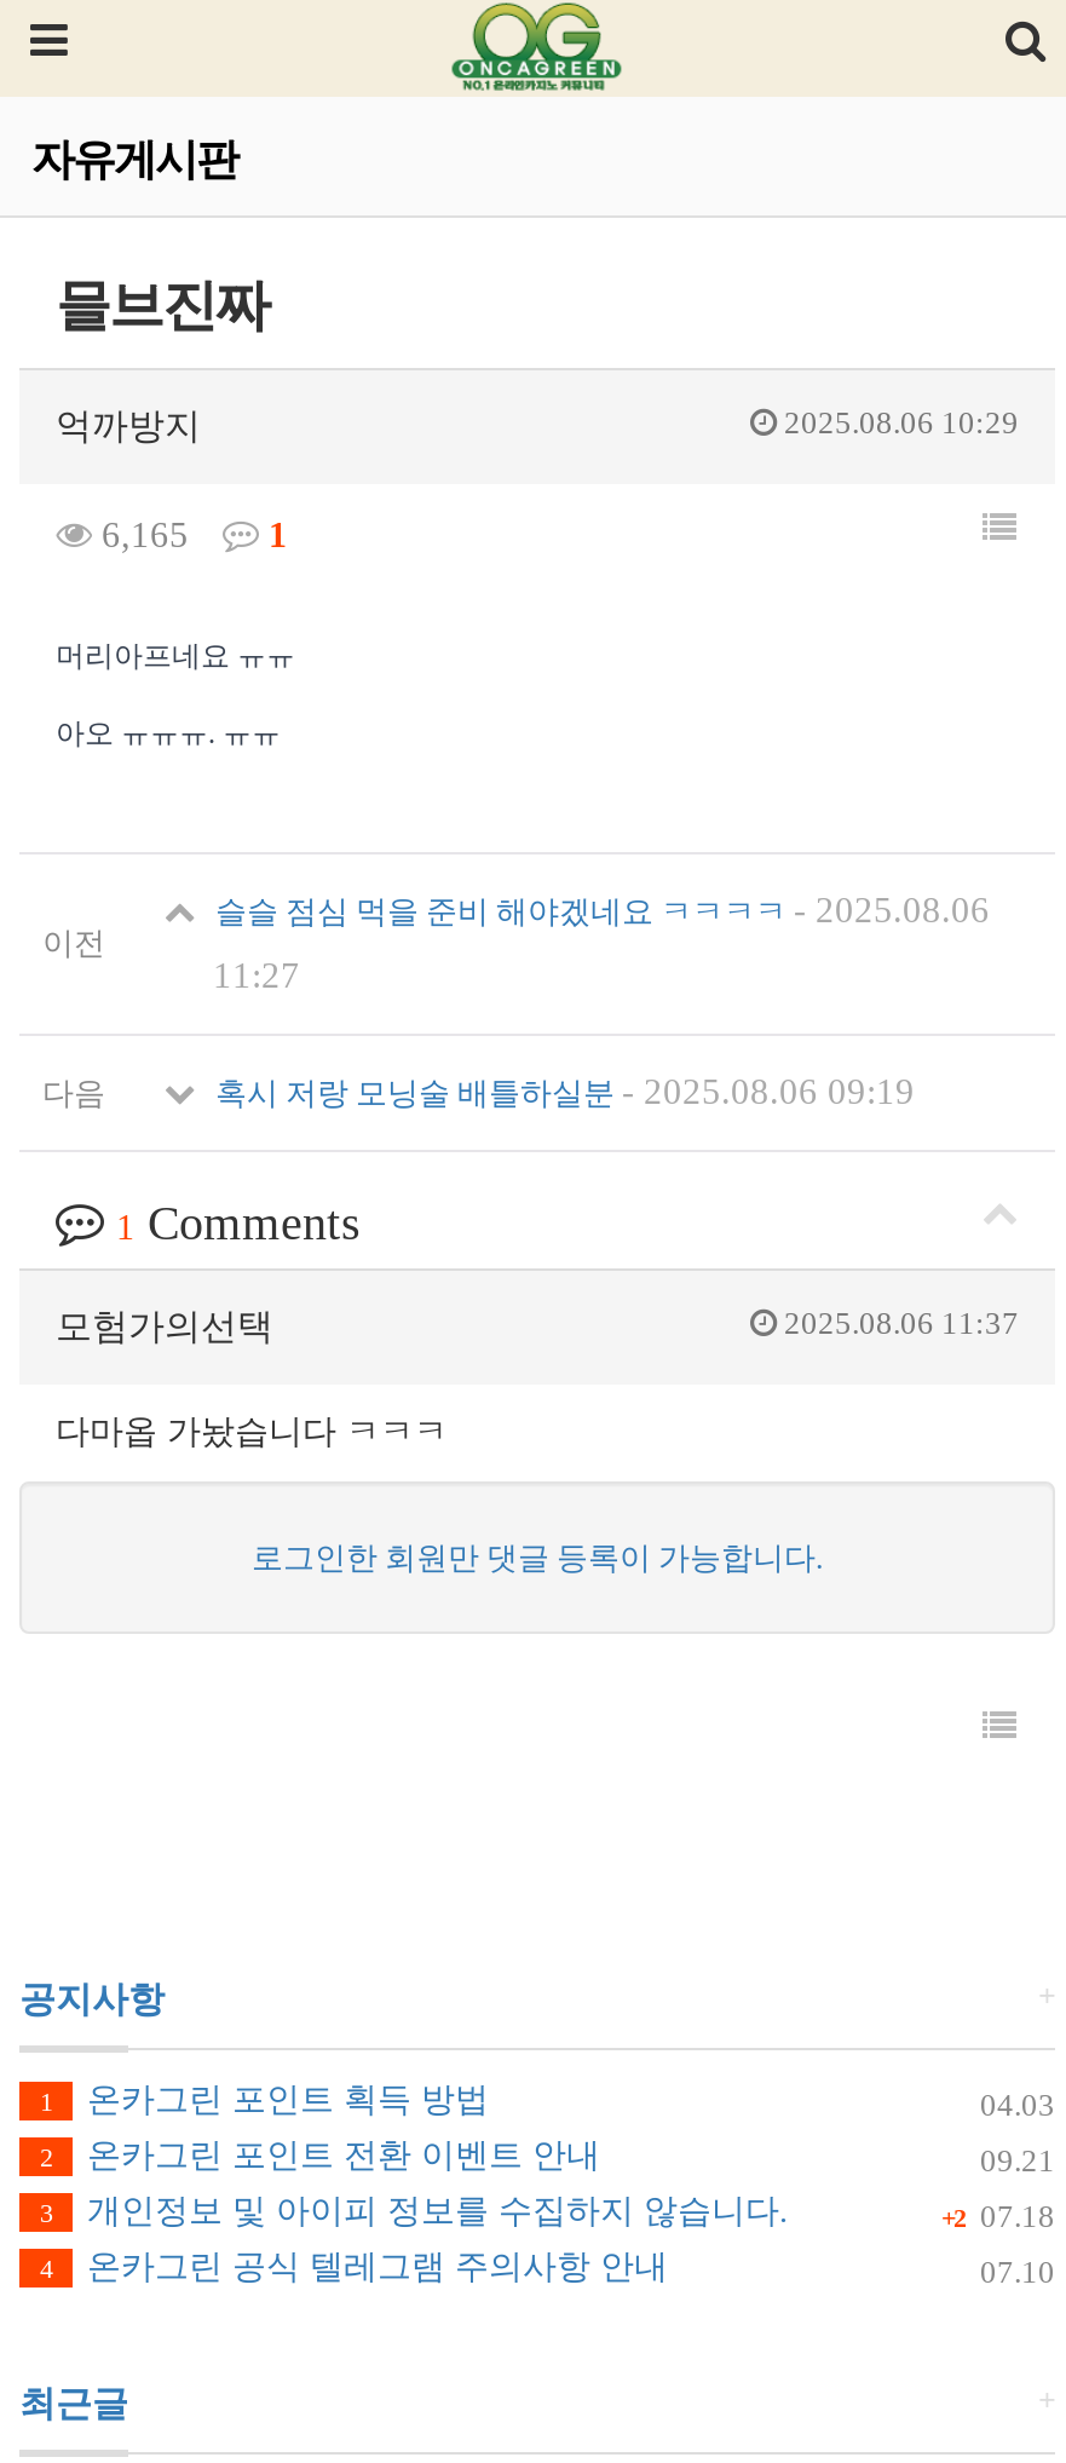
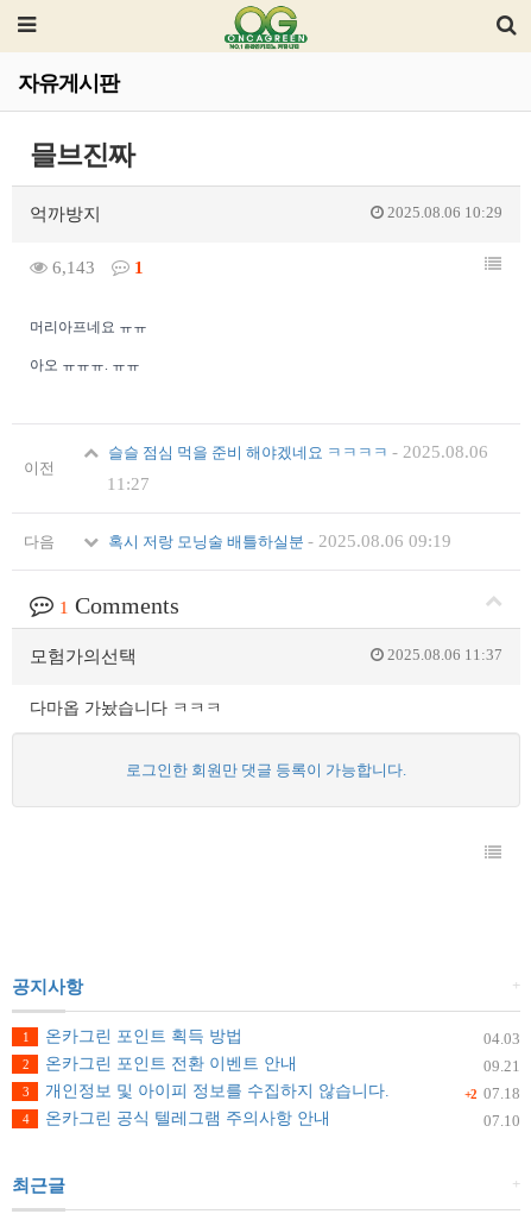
[92,516,189,554] 6,165 -> [48,258,95,277] 6,143

